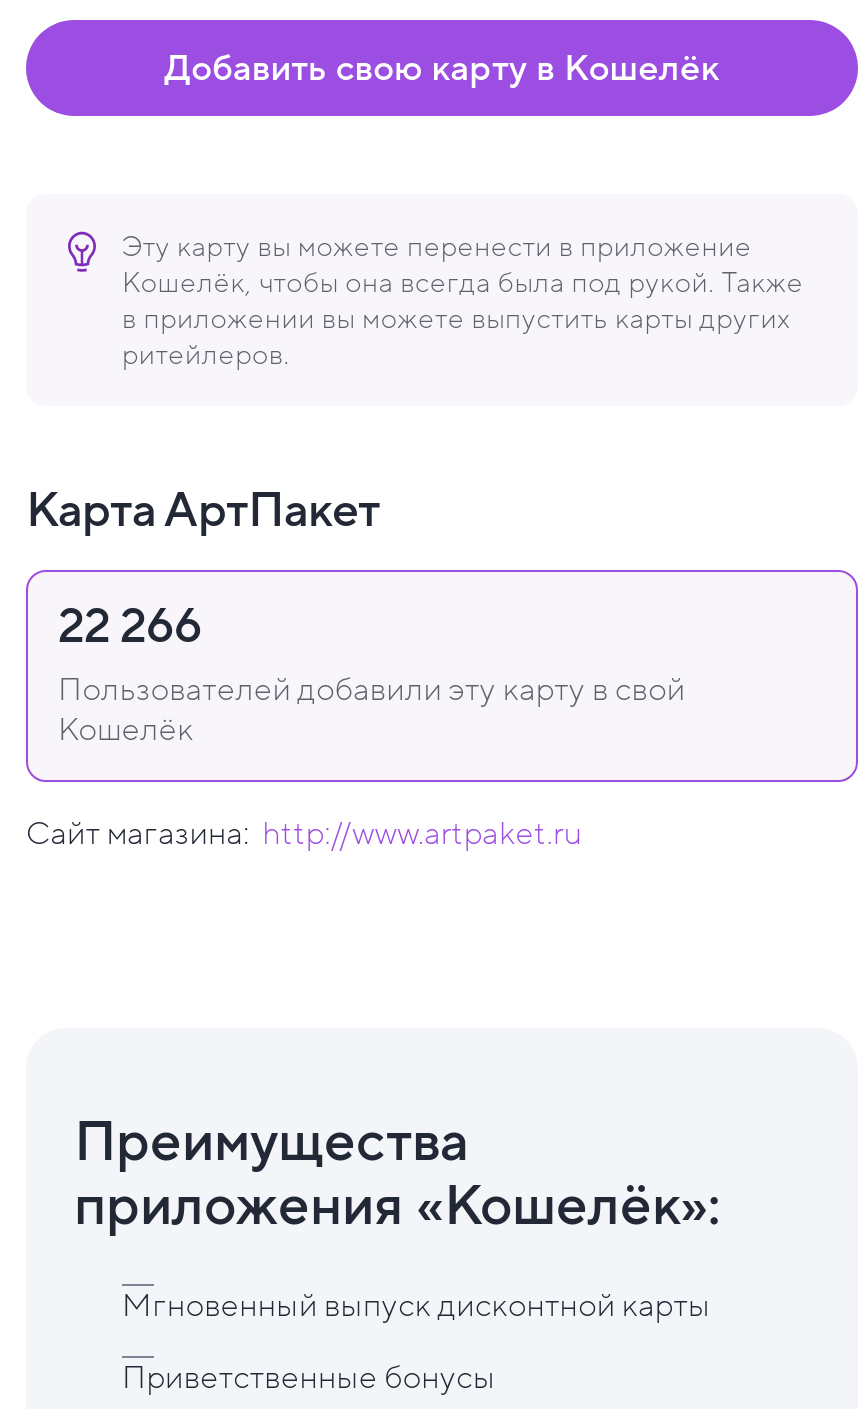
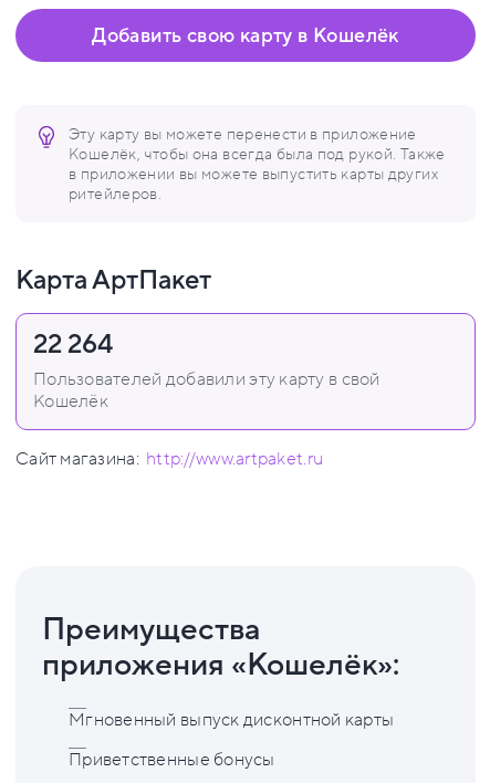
[58,596,202,658] 22 266 -> [33,327,113,362] 22 264

